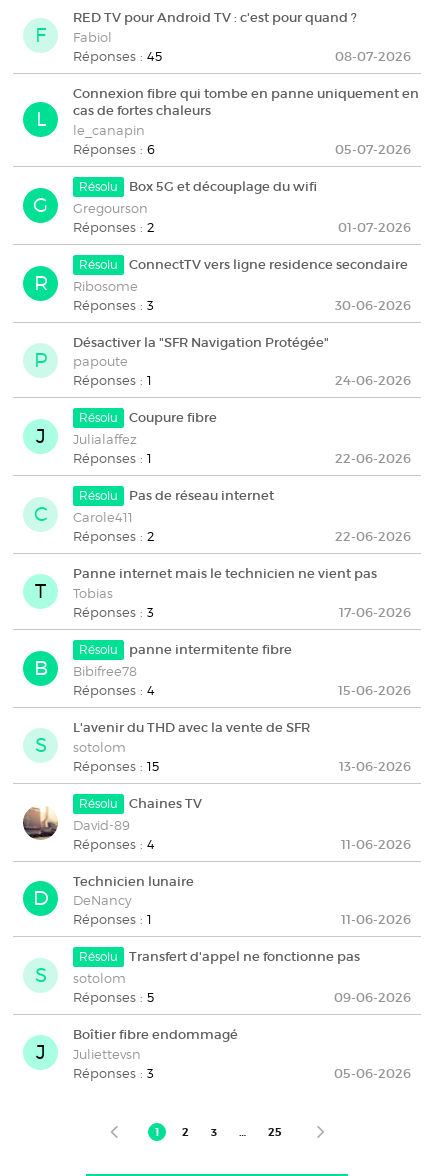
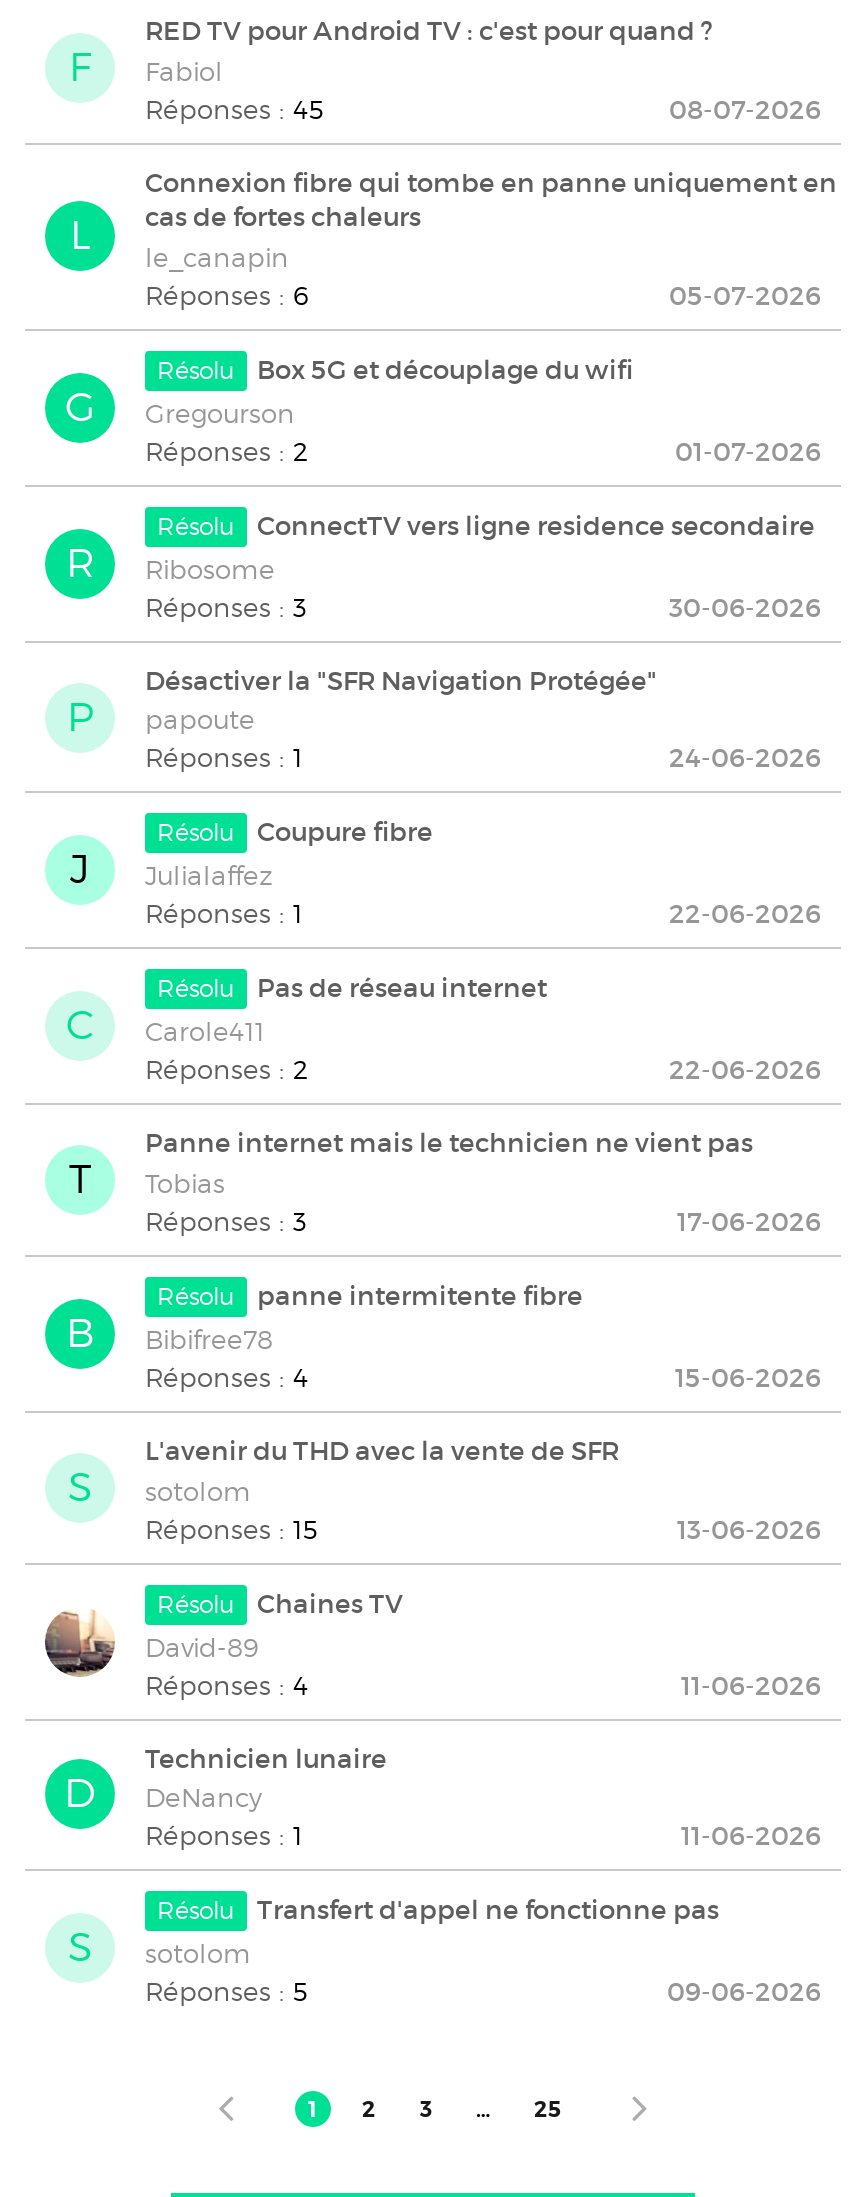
[73,1026,411,1082] Boîtier fibre endommagé | Juliettevsn | Réponses : 3 | 05-06-2026 -> none
[35,1040,45,1064] J -> none

